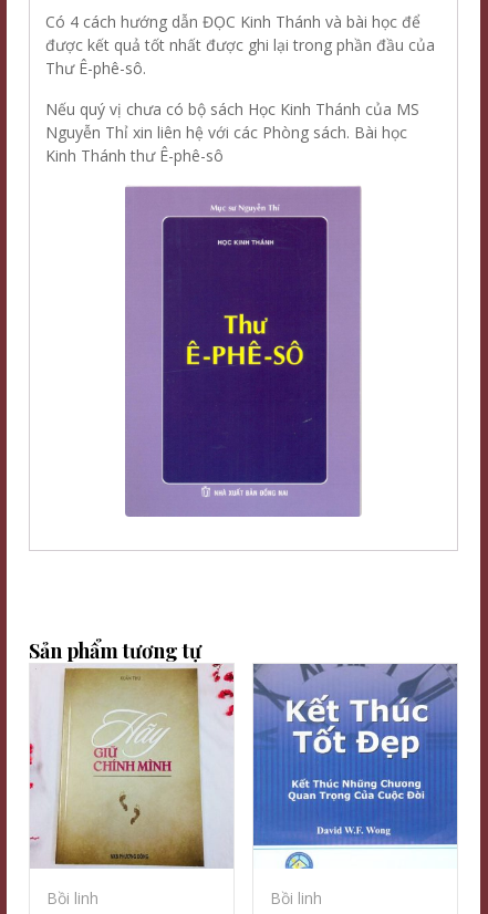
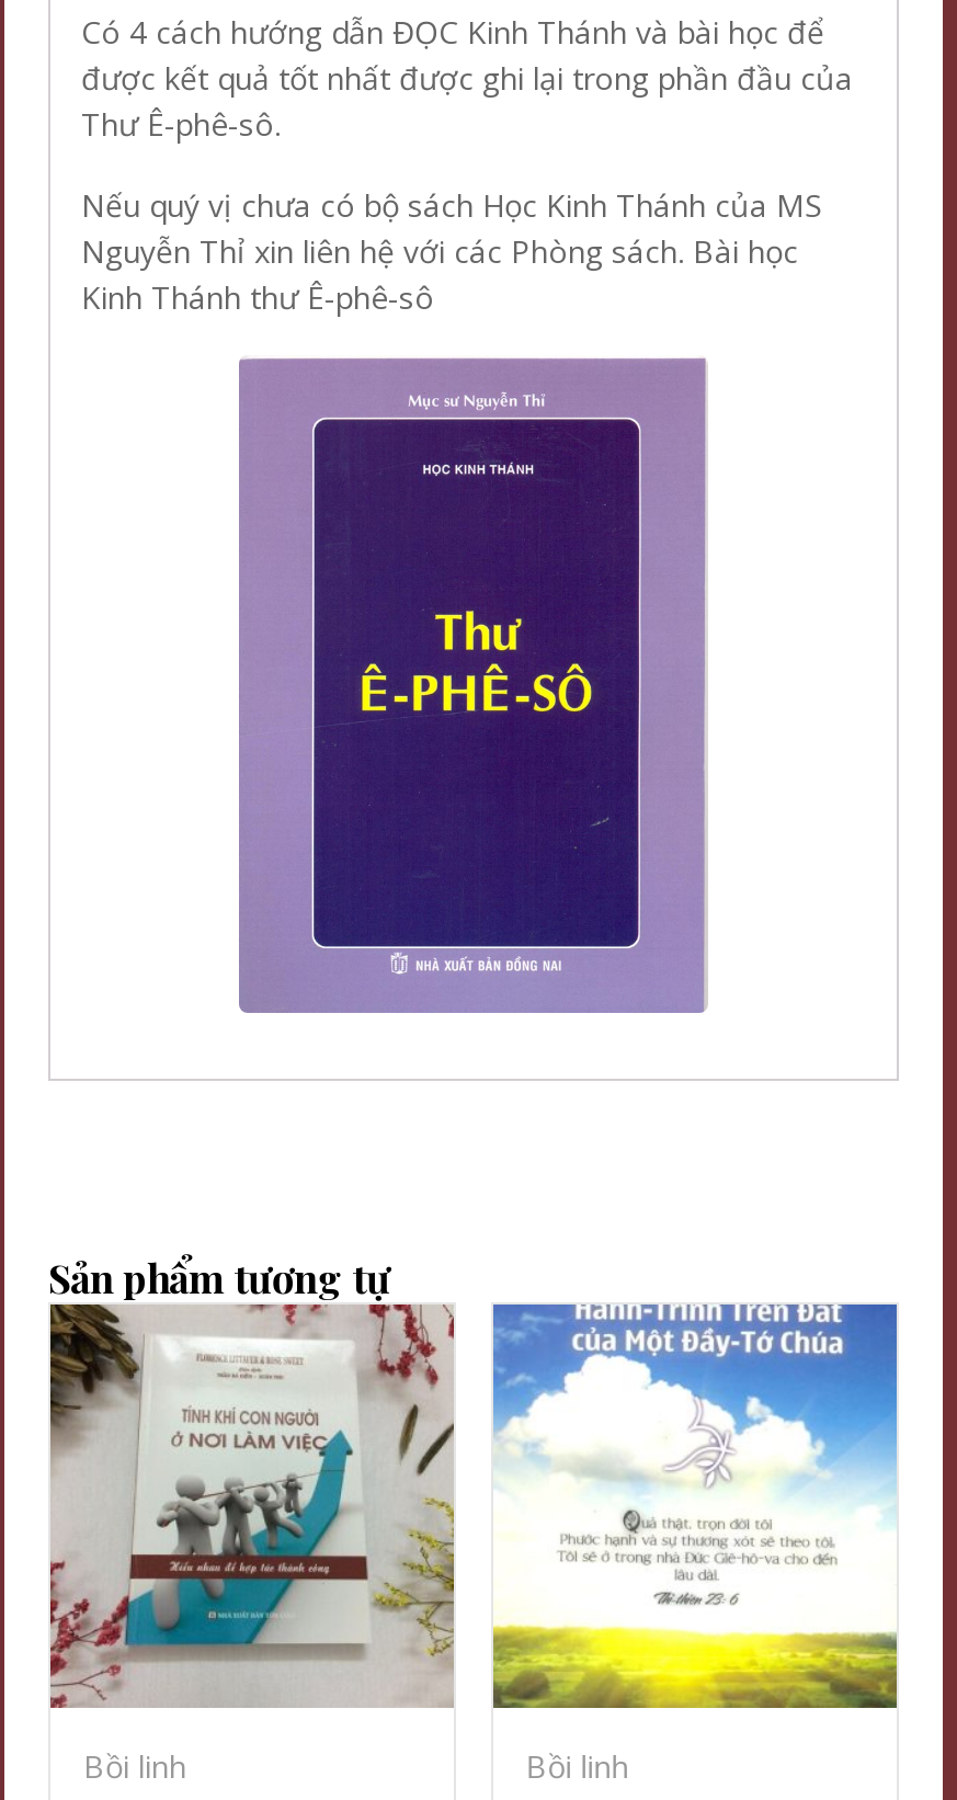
[29,664,235,868] [image] -> [48,1302,456,1708] [image]
[252,663,458,870] [image] -> [491,1305,899,1710] [image]

